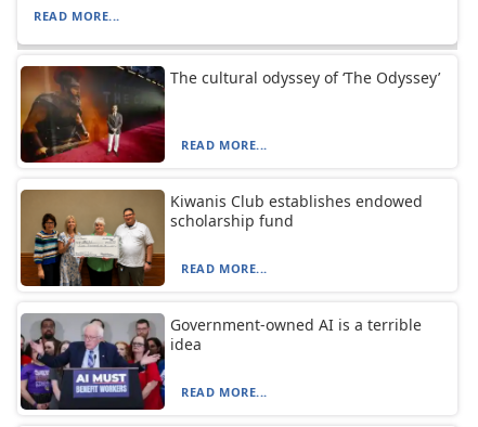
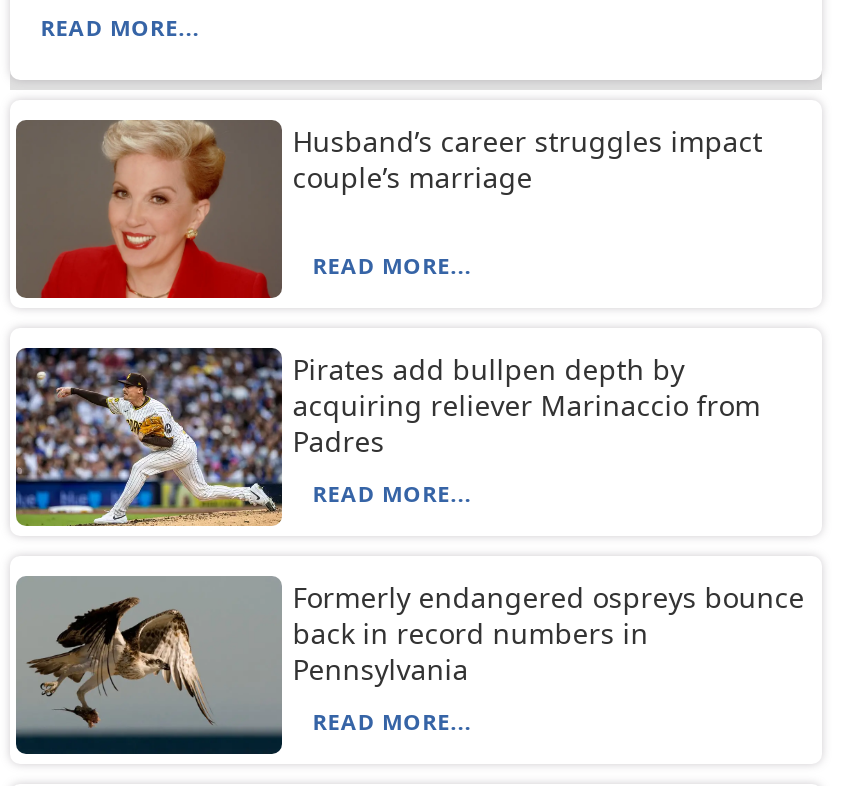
[21,66,440,164] [image] | The cultural odyssey of ‘The Odyssey’ -> [16,120,762,300] [image] | Husband’s career struggles impact | couple’s marriage
[20,189,423,287] [image] | Kiwanis Club establishes endowed | scholarship fund -> [14,346,760,528] [image] | Pirates add bullpen depth by | acquiring reliever Marinaccio from | Padres
[20,314,422,411] [image] | Government-owned AI is a terrible | idea -> [16,577,804,756] [image] | Formerly endangered ospreys bounce | back in record numbers in | Pennsylvania

